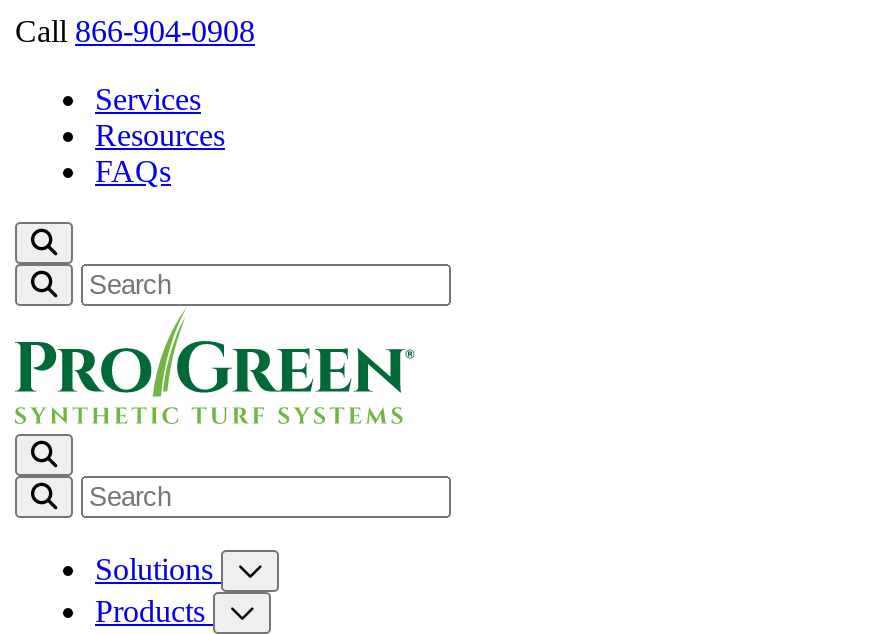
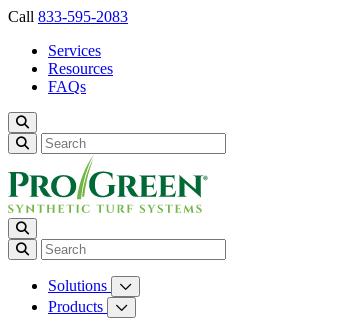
[15,14,255,48] Call 866-904-0908 -> [8,8,128,25] Call 833-595-2083

